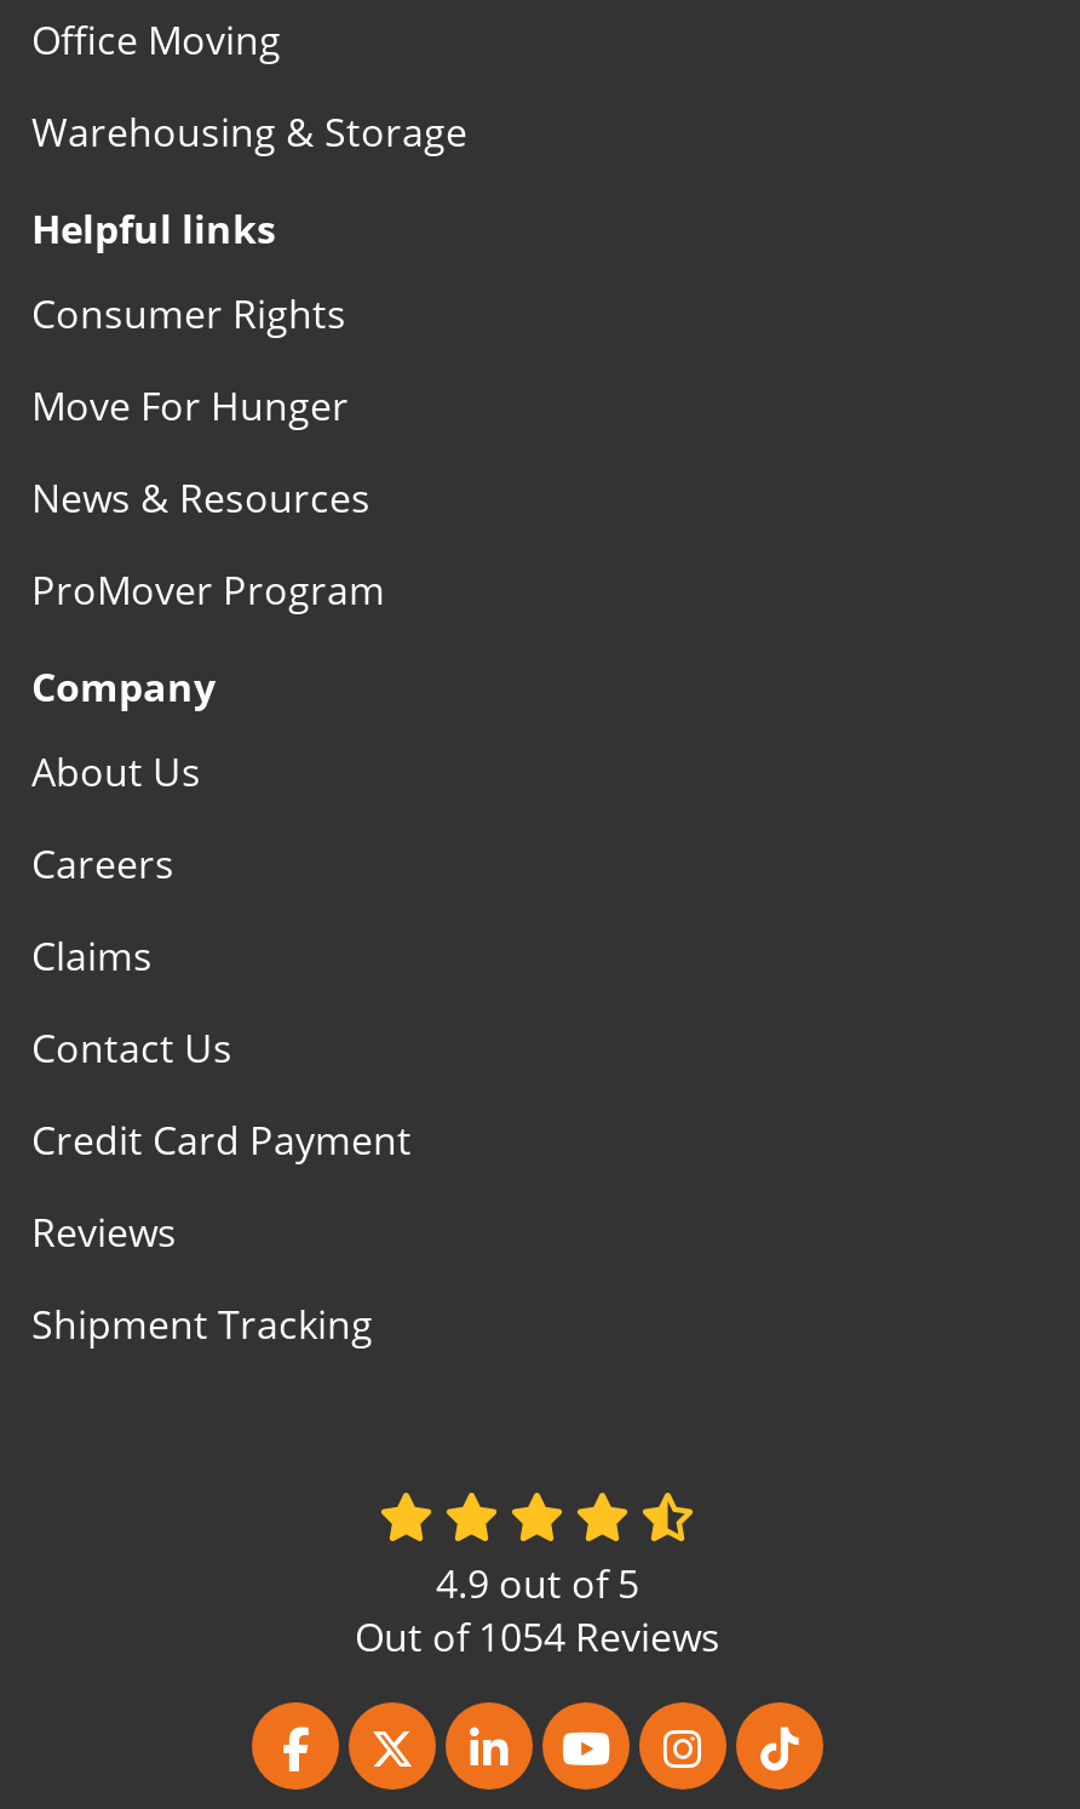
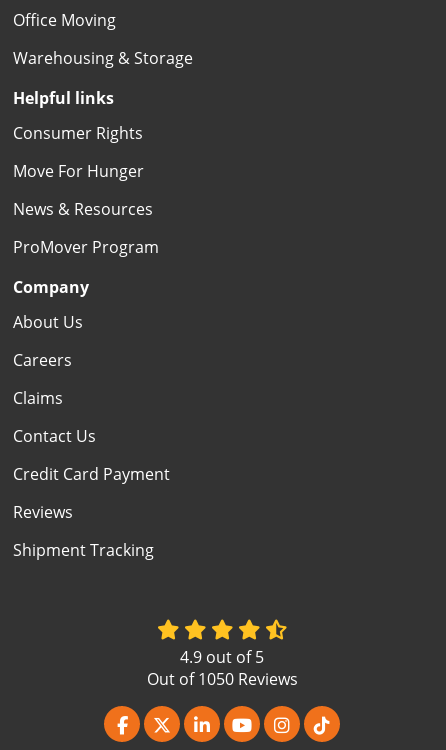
[355,1610,720,1663] Out of 1054 Reviews -> [146,668,297,690] Out of 1050 Reviews

